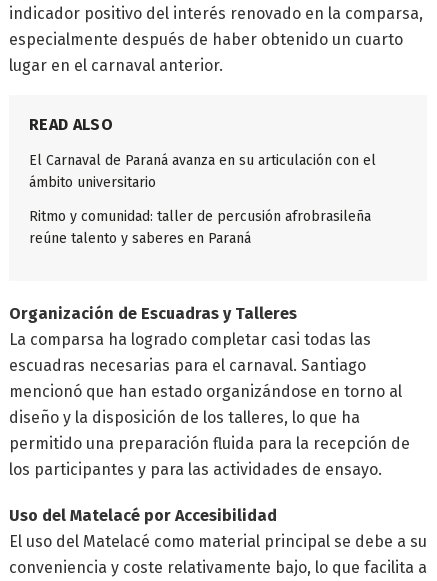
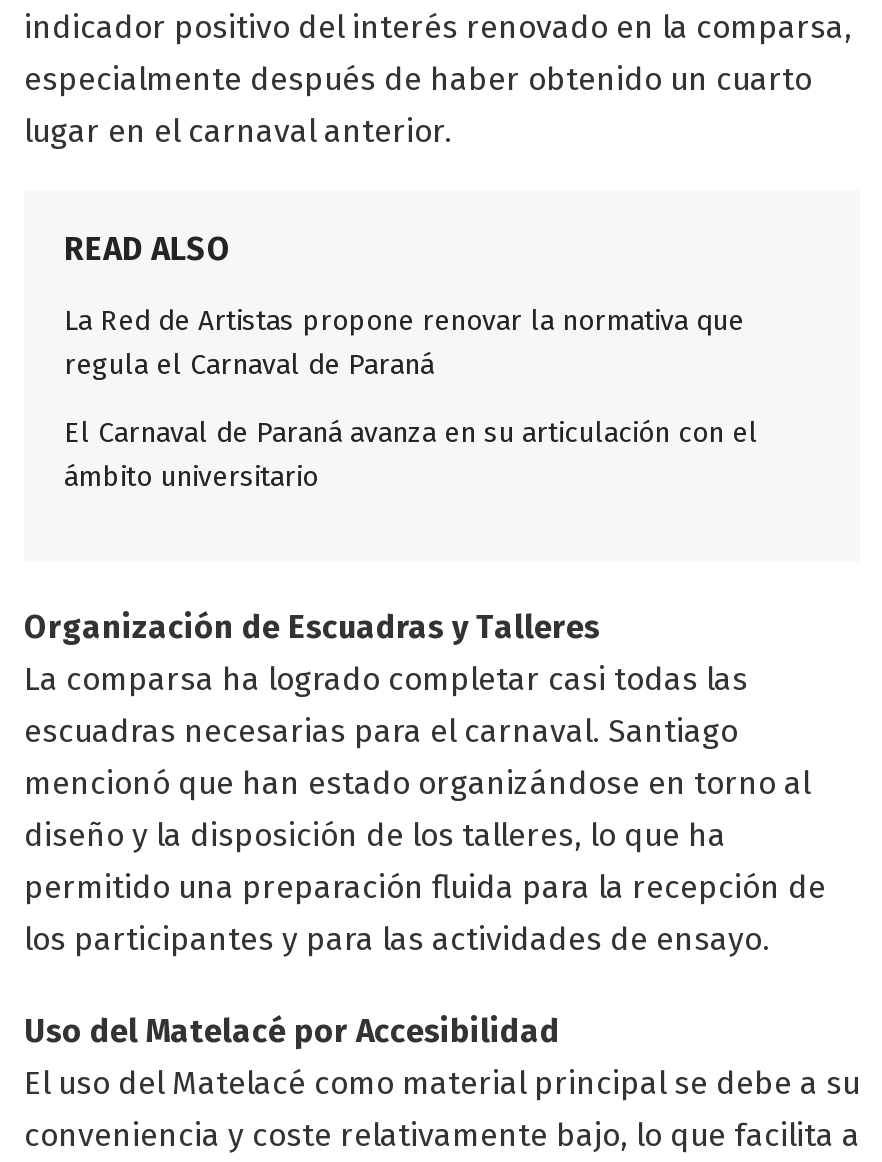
none -> [64,303,744,381] La Red de Artistas propone renovar la normativa que | regula el Carnaval de Paraná
moved [29,152,376,191] -> [64,415,758,493]: El Carnaval de Paraná avanza en su articulación con el | ámbito universitario
[29,208,371,247] Ritmo y comunidad: taller de percusión afrobrasileña | reúne talento y saberes en Paraná -> none

